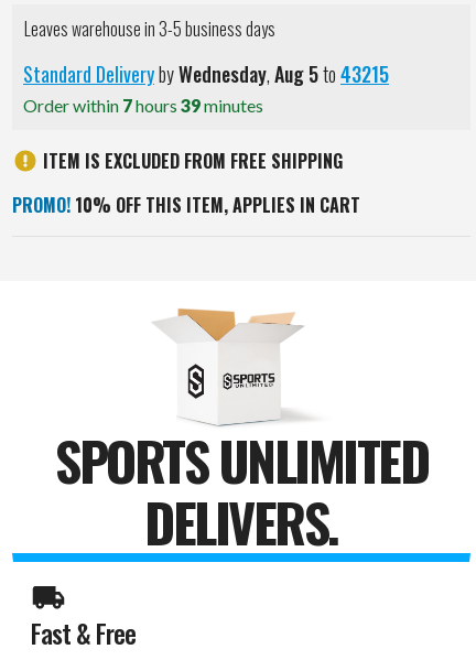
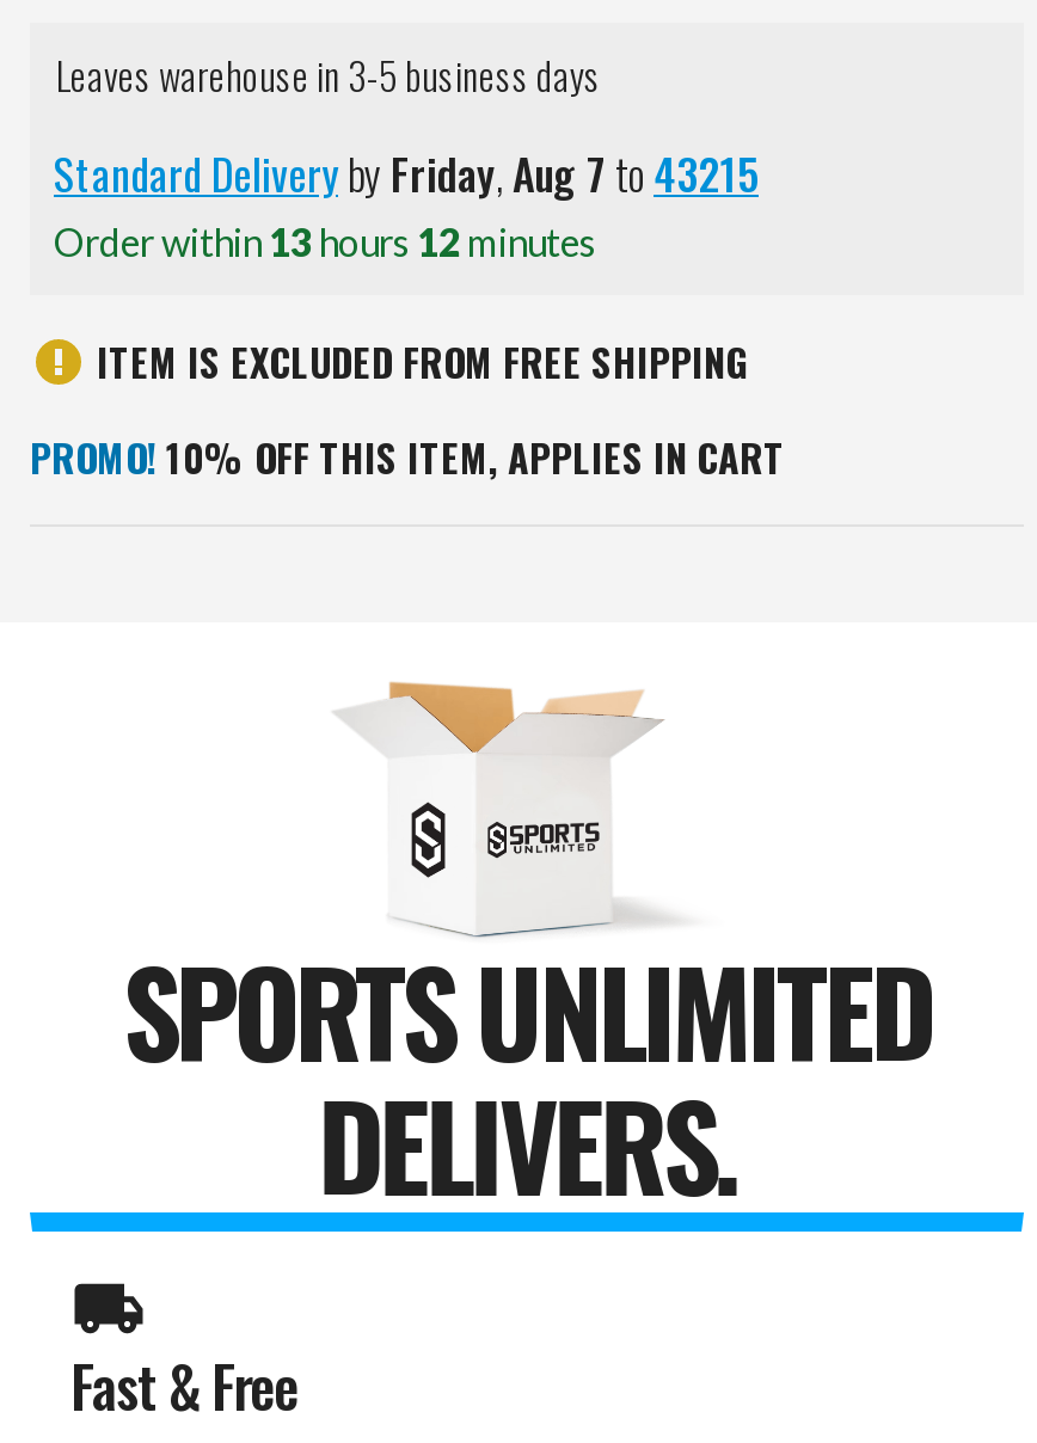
[23,60,389,89] Standard Delivery by Wednesday, Aug 5 to 43215 -> [54,143,759,205] Standard Delivery by Friday, Aug 7 to 43215
[23,95,263,116] Order within 7 hours 39 minutes -> [54,220,596,265] Order within 13 hours 12 minutes

